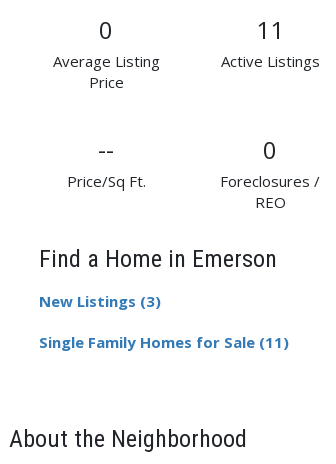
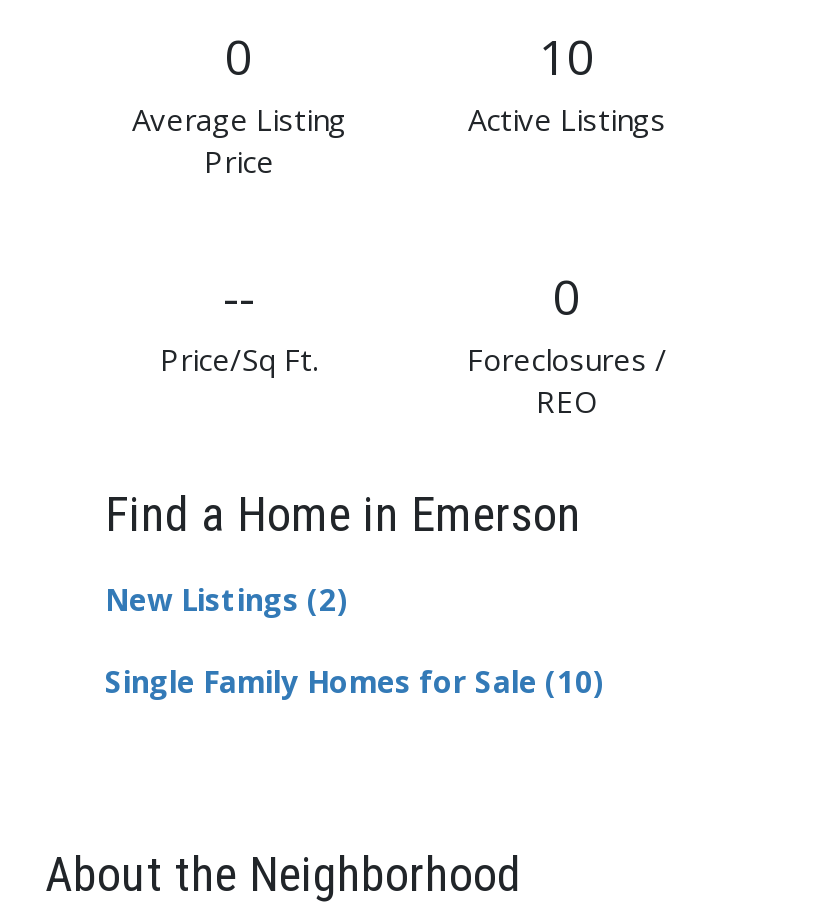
[256,13,284,46] 11 -> [539,23,595,89] 10
[39,291,161,311] New Listings (3) -> [105,579,349,619] New Listings (2)
[39,332,289,352] Single Family Homes for Sale (11) -> [105,661,605,701] Single Family Homes for Sale (10)

